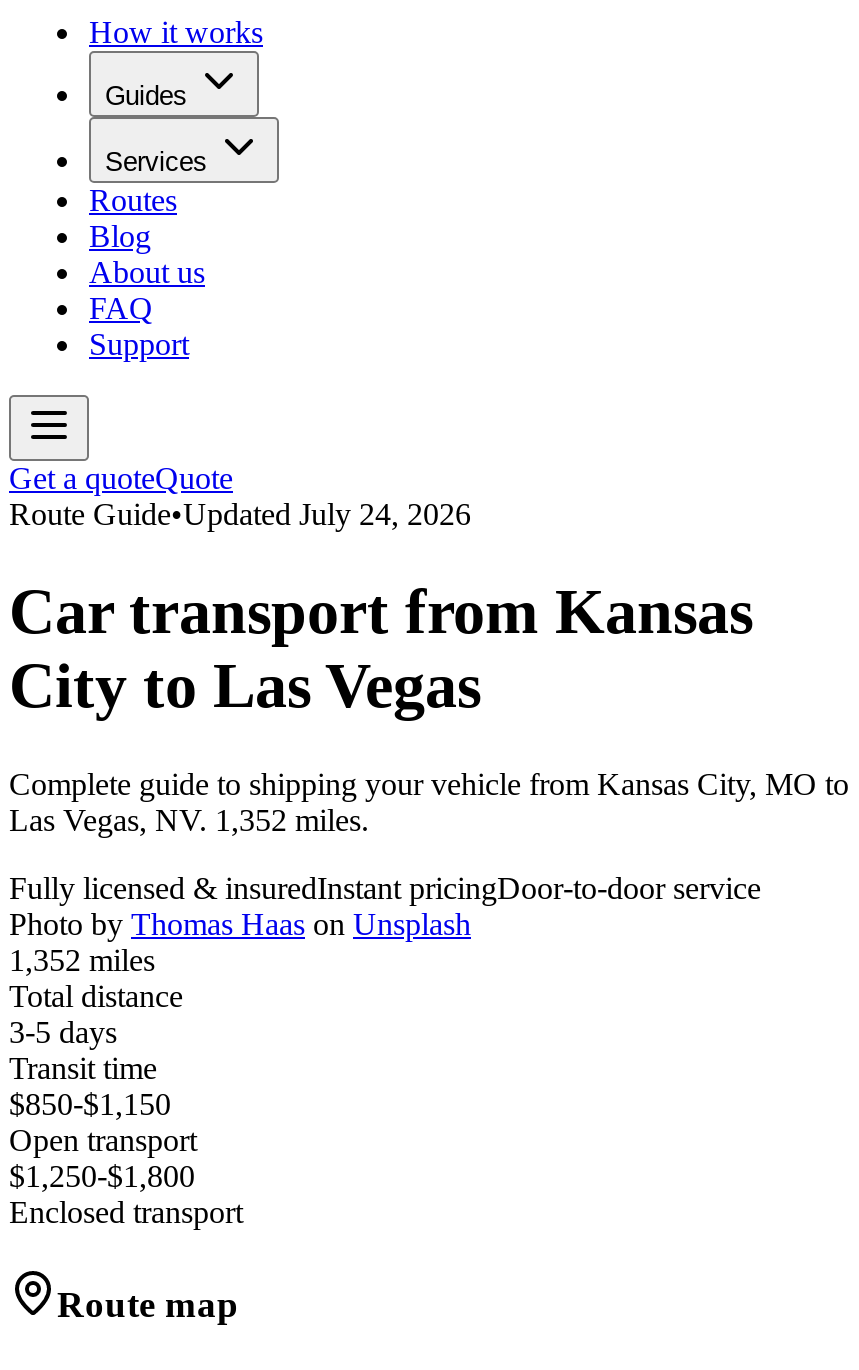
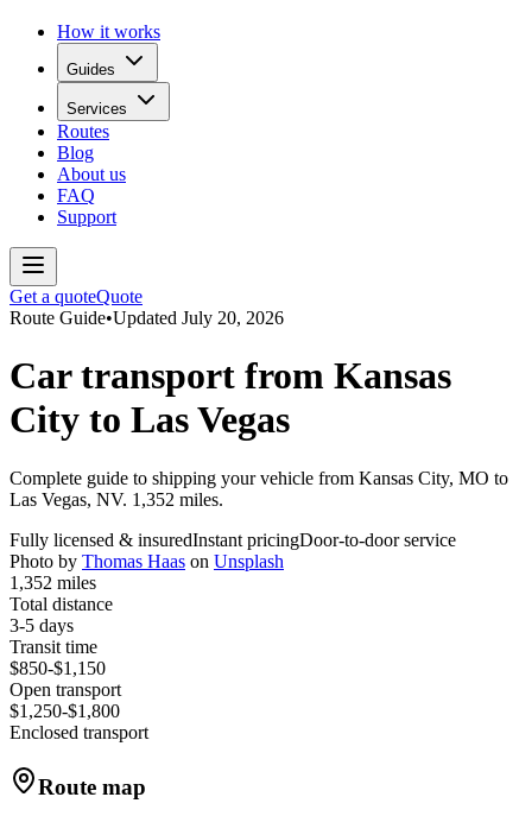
[9,497,471,531] Route Guide•Updated July 24, 2026 -> [10,308,284,328] Route Guide•Updated July 20, 2026

